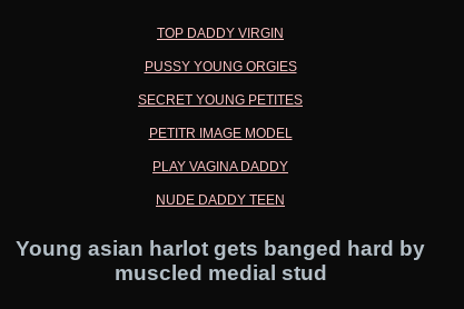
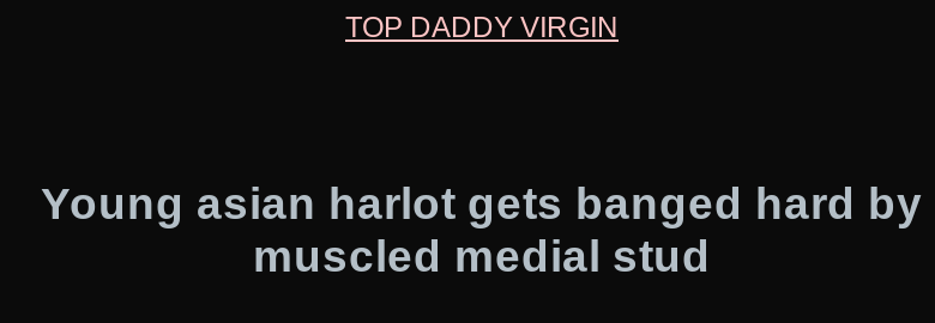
[138,59,303,208] PUSSY YOUNG ORGIES | SECRET YOUNG PETITES | PETITR IMAGE MODEL | PLAY VAGINA DADDY | NUDE DADDY TEEN -> none

